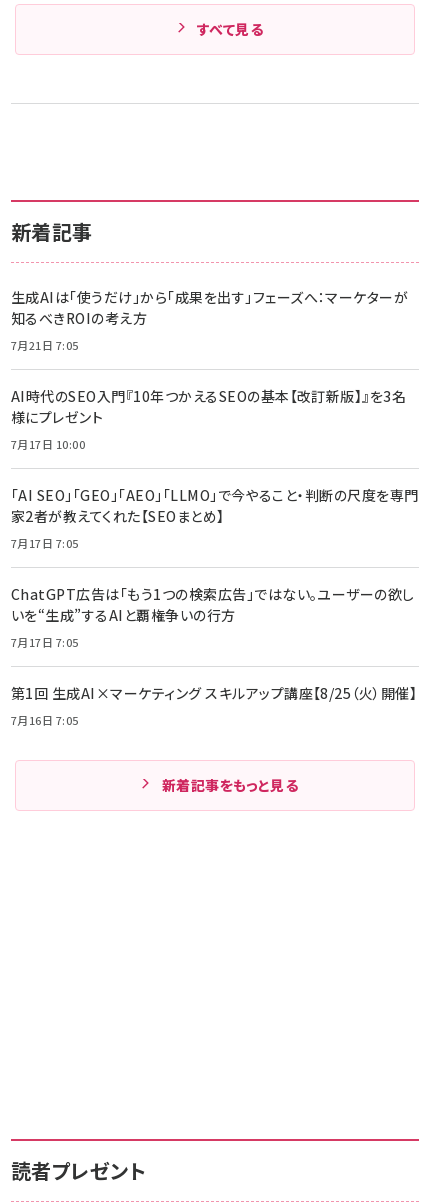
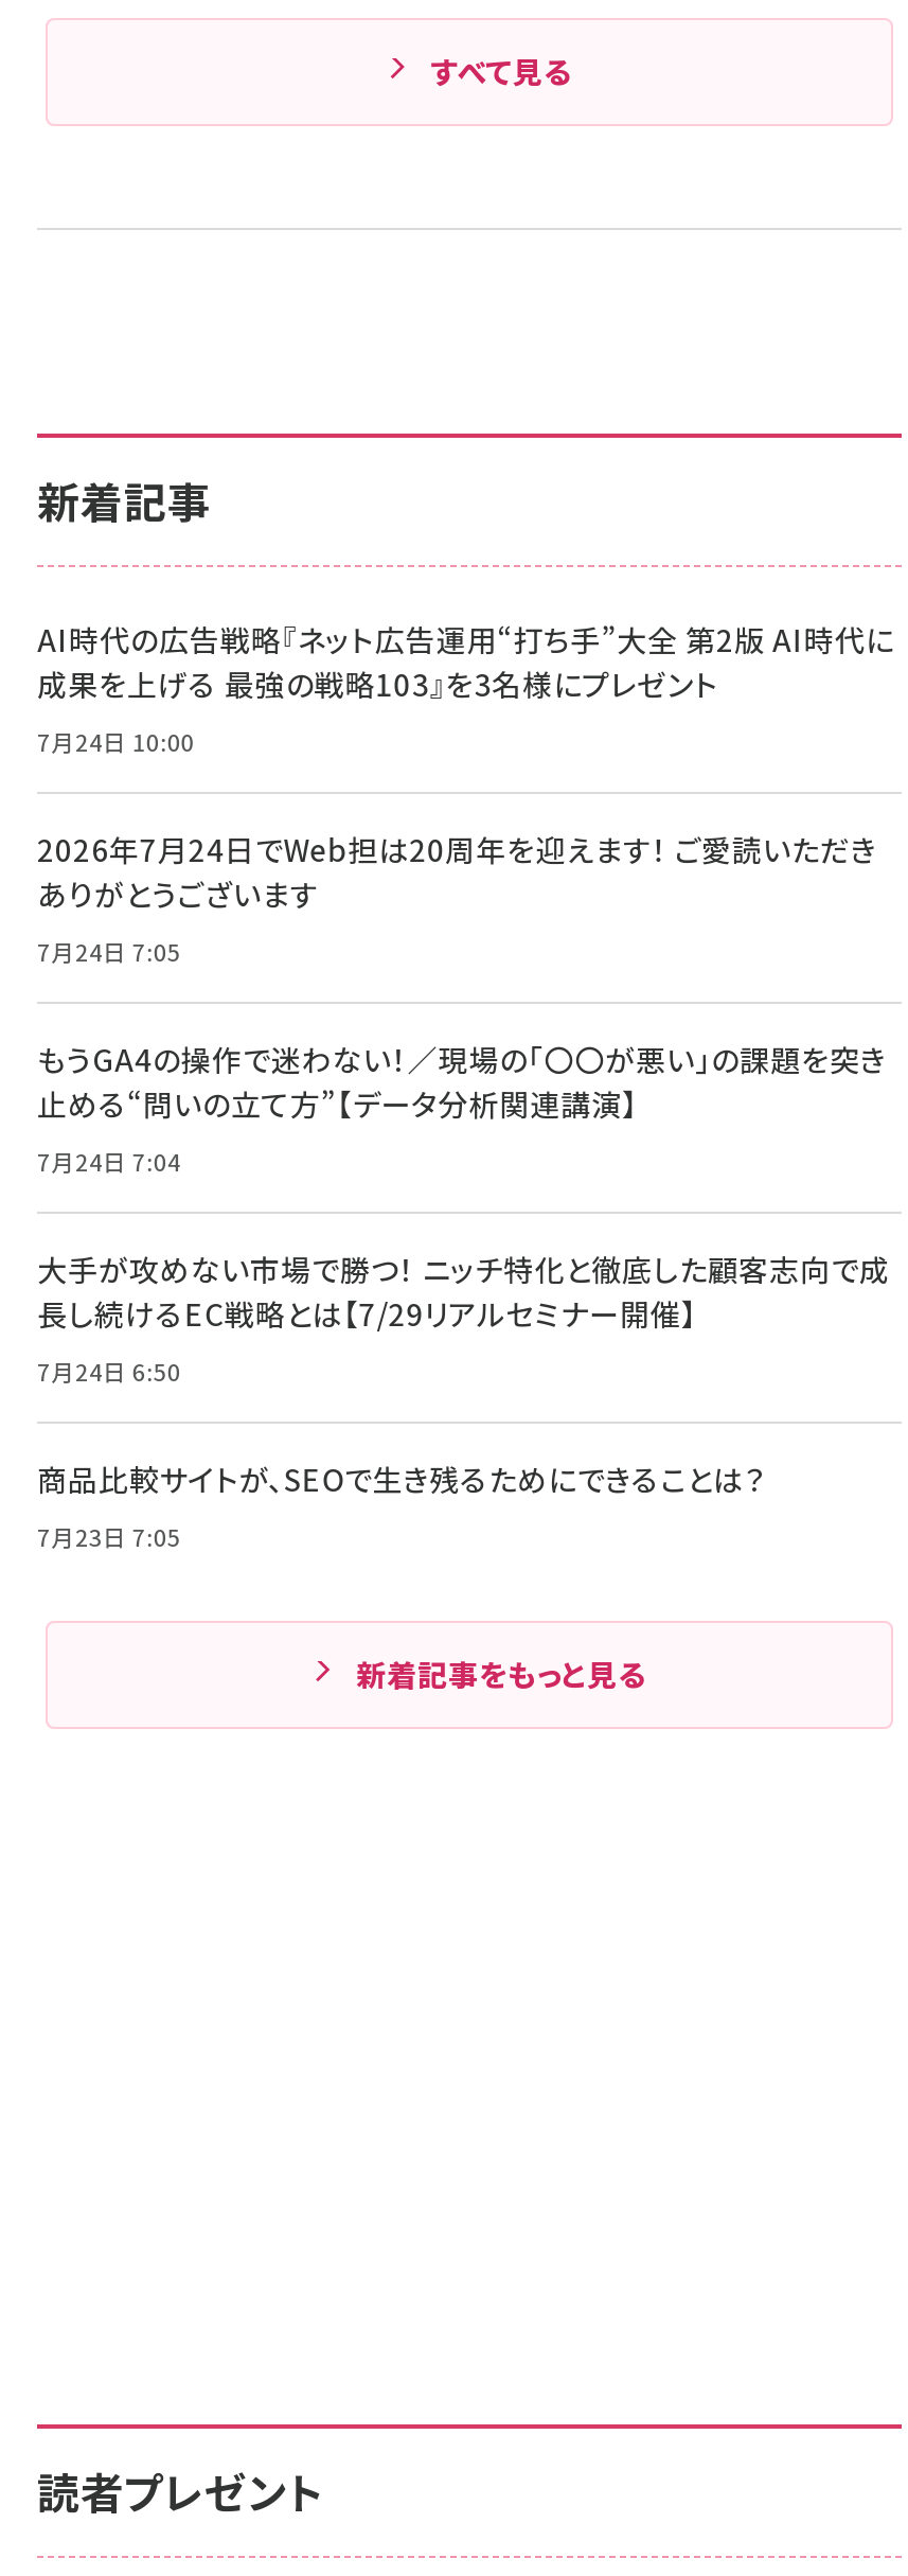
[11,287,408,353] 生成AIは「使うだけ」から「成果を出す」フェーズへ：マーケターが | 知るべきROIの考え方 | 7月21日 7:05 -> [37,618,894,758] AI時代の広告戦略『ネット広告運用“打ち手”大全 第2版 AI時代に | 成果を上げる 最強の戦略103』を3名様にプレゼント | 7月24日 10:00
[11,386,406,452] AI時代のSEO入門『10年つかえるSEOの基本【改訂新版】』を3名 | 様にプレゼント | 7月17日 10:00 -> [37,828,877,968] 2026年7月24日でWeb担は20周年を迎えます！ ご愛読いただき | ありがとうございます | 7月24日 7:05
[11,485,419,551] 「AI SEO」「GEO」「AEO」「LLMO」で今やること・判断の尺度を専門 | 家2者が教えてくれた【SEOまとめ】 | 7月17日 7:05 -> [37,1038,887,1178] もうGA4の操作で迷わない！／現場の「〇〇が悪い」の課題を突き | 止める“問いの立て方”【データ分析関連講演】 | 7月24日 7:04
[11,584,415,650] ChatGPT広告は「もう1つの検索広告」ではない。ユーザーの欲し | いを“生成”するAIと覇権争いの行方 | 7月17日 7:05 -> [37,1248,890,1388] 大手が攻めない市場で勝つ！ ニッチ特化と徹底した顧客志向で成 | 長し続けるEC戦略とは【7/29リアルセミナー開催】 | 7月24日 6:50
[11,683,417,728] 第1回 生成AI×マーケティング スキルアップ講座【8/25（火）開催】 | 7月16日 7:05 -> [37,1458,766,1553] 商品比較サイトが、SEOで生き残るためにできることは？ | 7月23日 7:05

